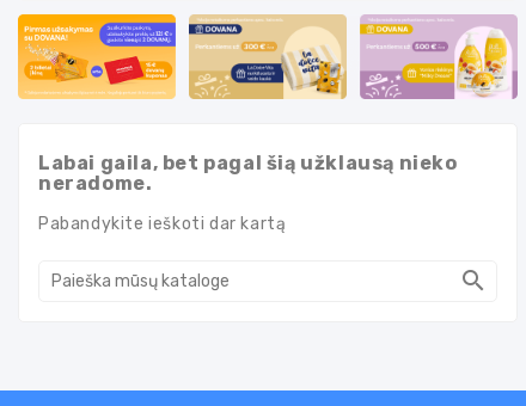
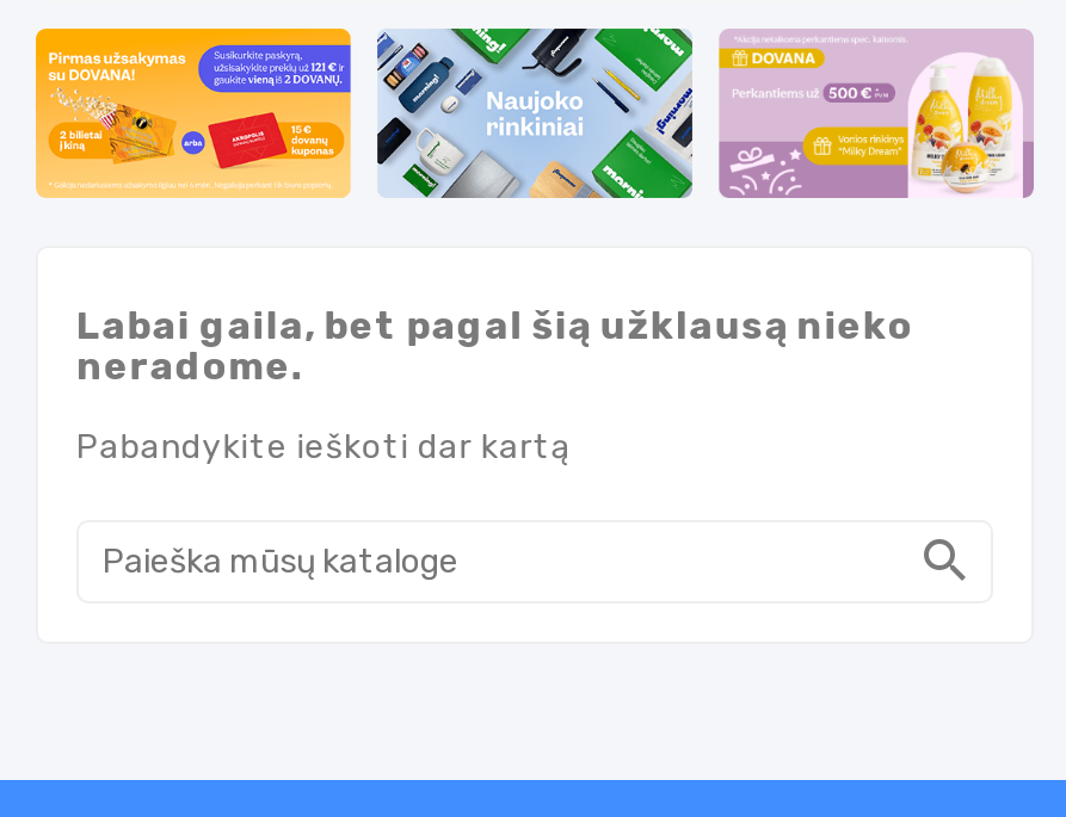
[188,14,348,100] [image] -> [375,26,695,200] [image]

